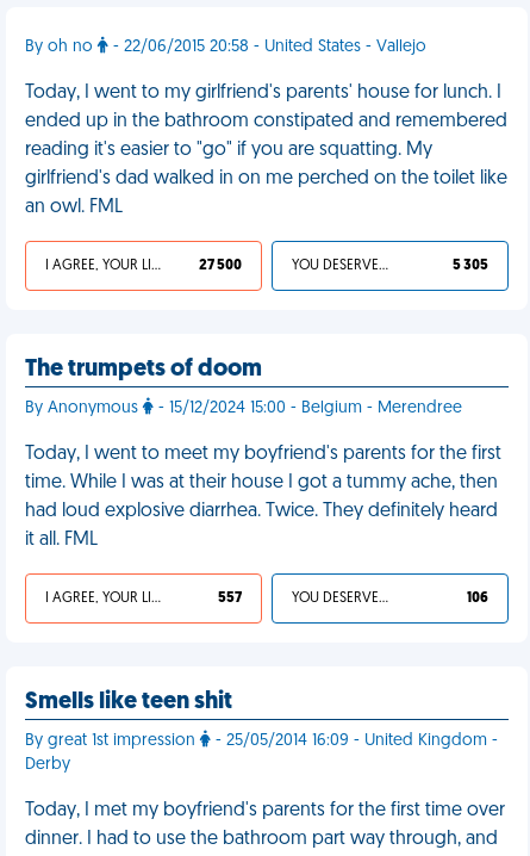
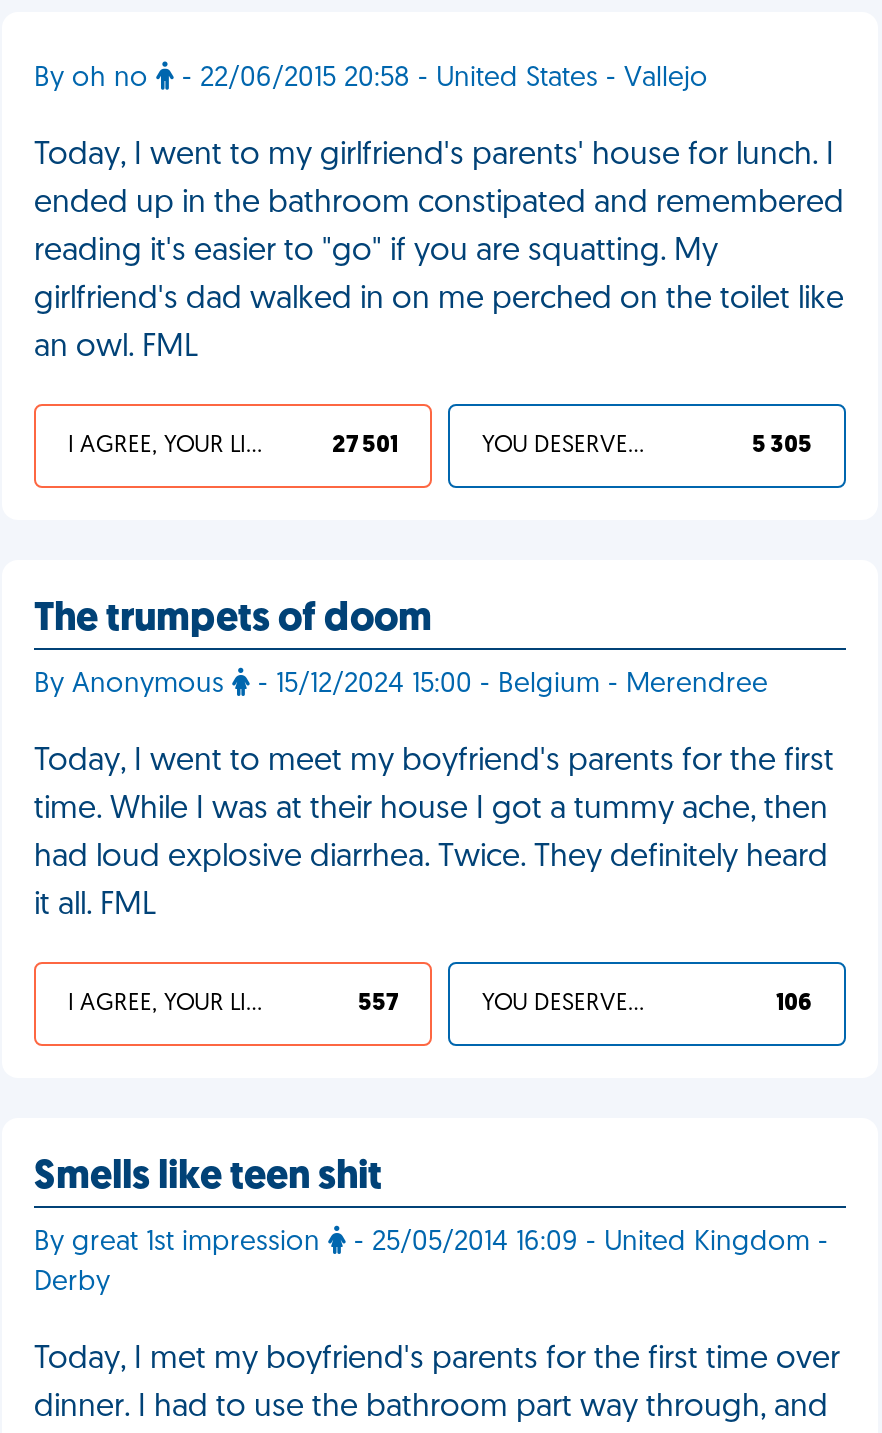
[199,259,242,273] 27 500 -> [332,434,398,458] 27 501

